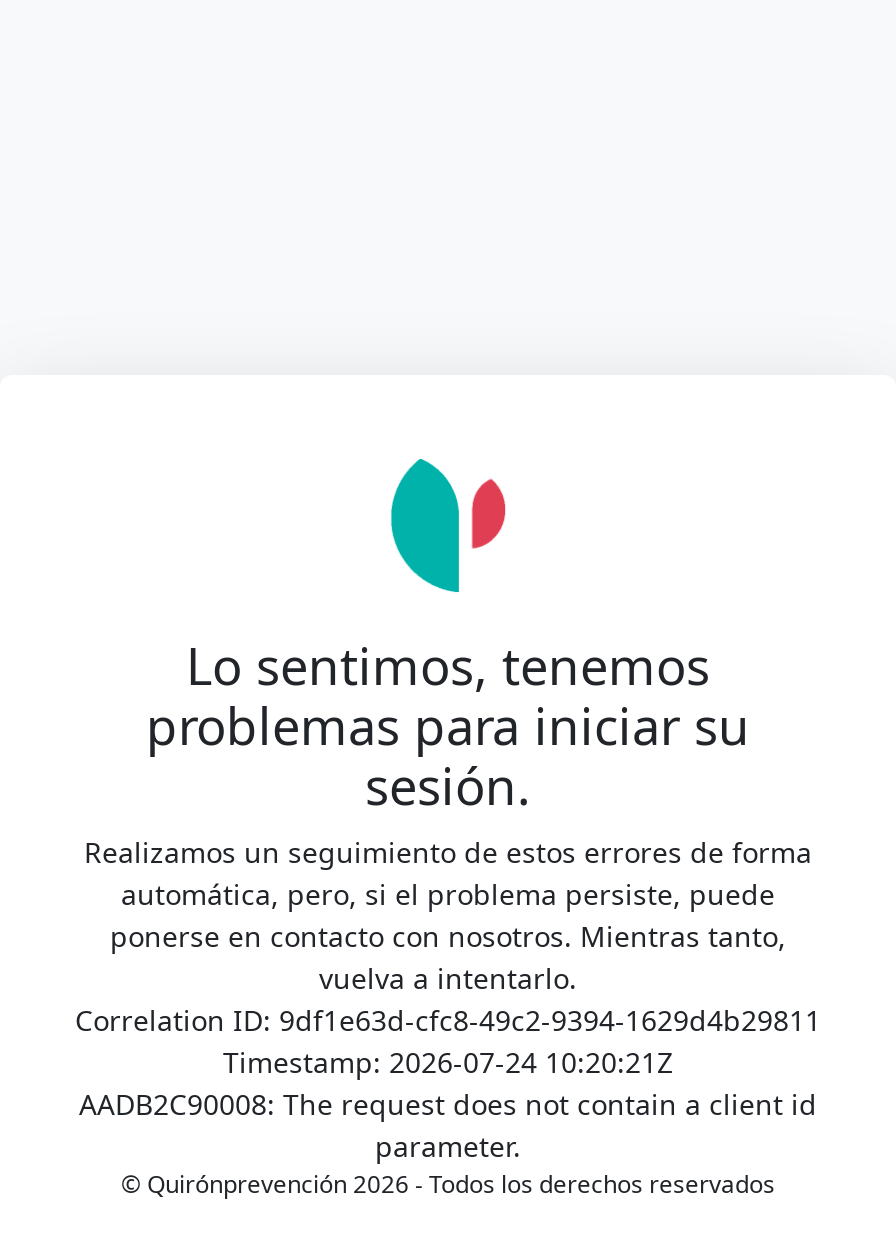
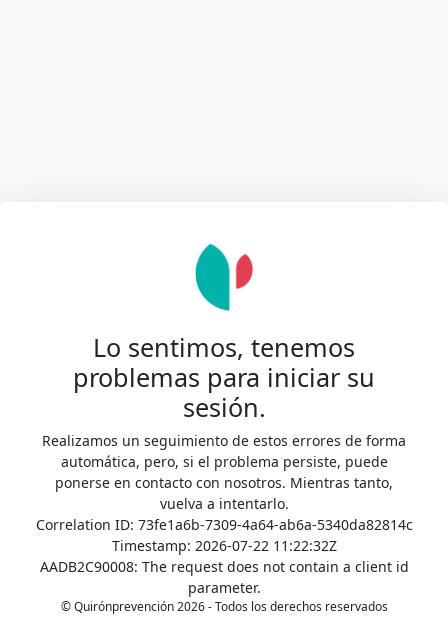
[75,1001,821,1039] Correlation ID: 9df1e63d-cfc8-49c2-9394-1629d4b29811 -> [35,515,412,534] Correlation ID: 73fe1a6b-7309-4a64-ab6a-5340da82814c
[223,1043,673,1081] Timestamp: 2026-07-24 10:20:21Z -> [111,536,336,555] Timestamp: 2026-07-22 11:22:32Z

